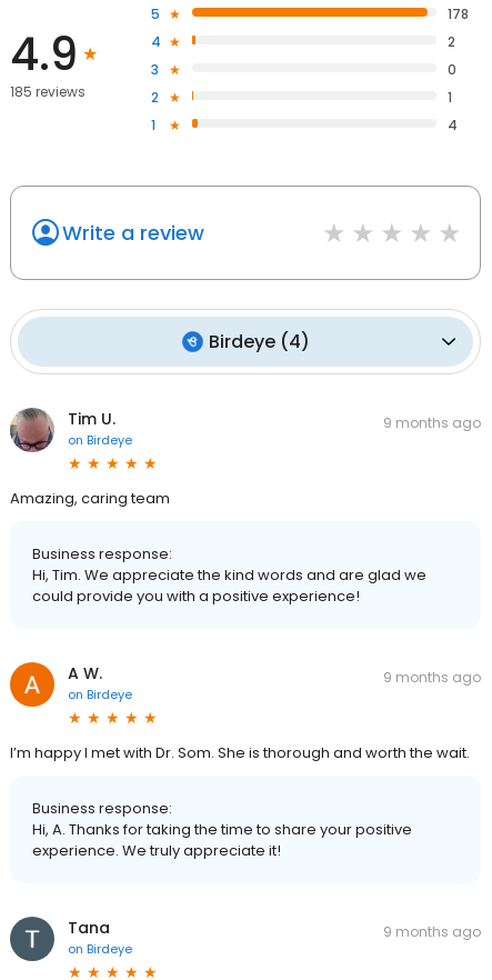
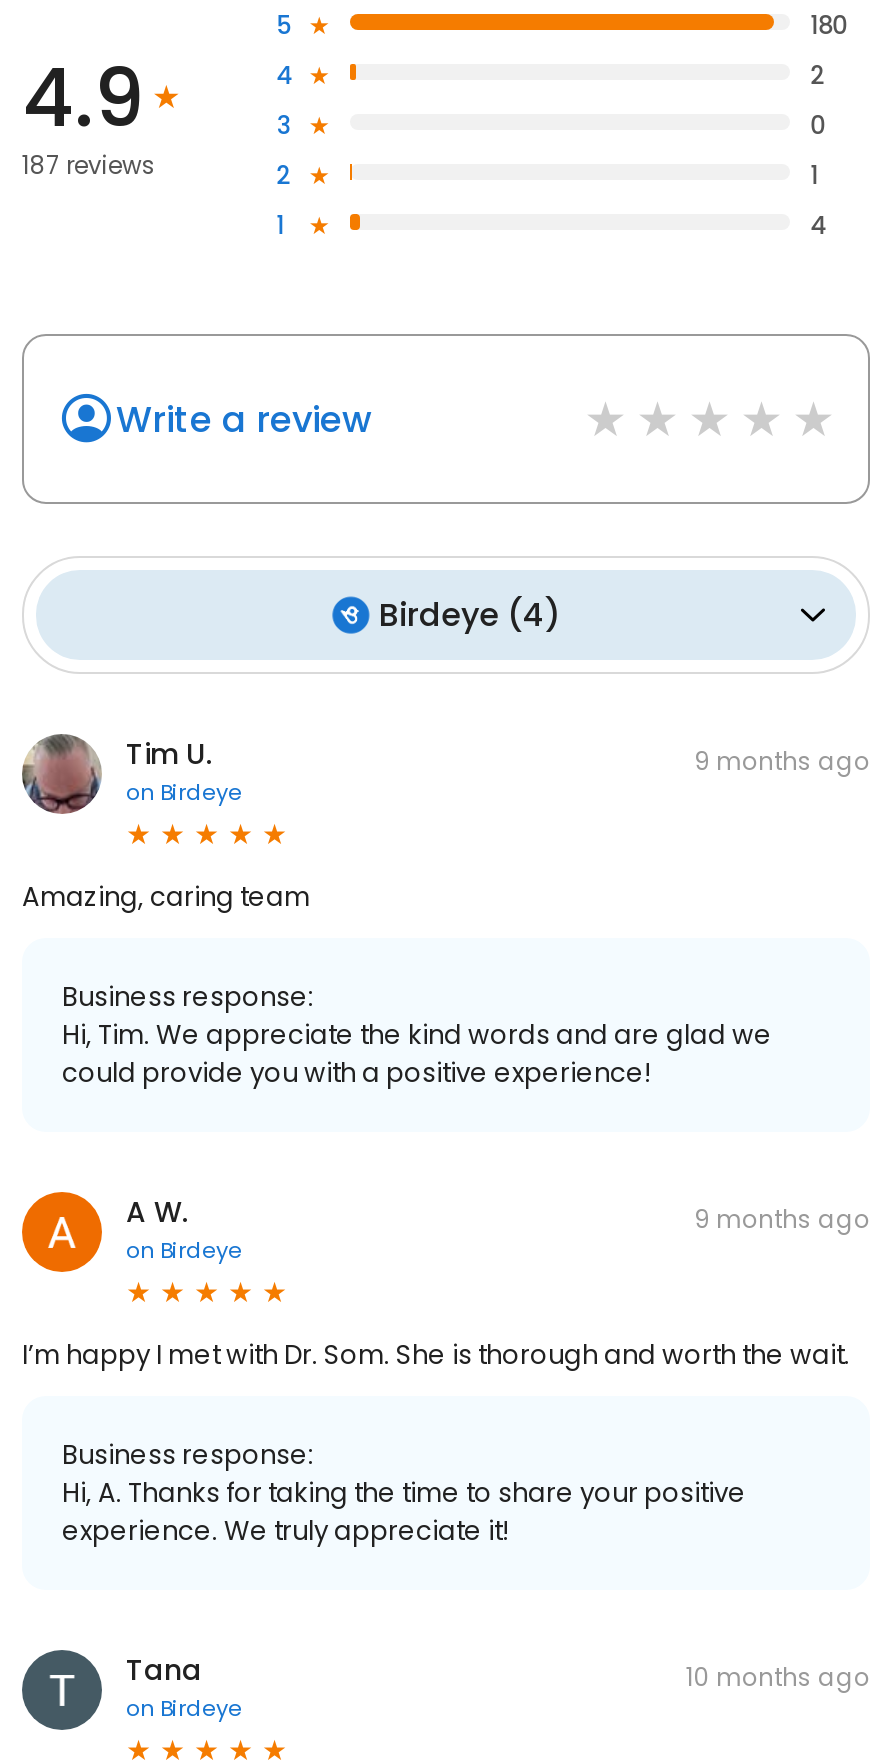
[448,4,469,23] 178 -> [810,7,848,41] 180
[10,82,86,101] 185 reviews -> [22,148,156,182] 187 reviews
[383,922,481,941] 9 months ago -> [686,1660,870,1694] 10 months ago

